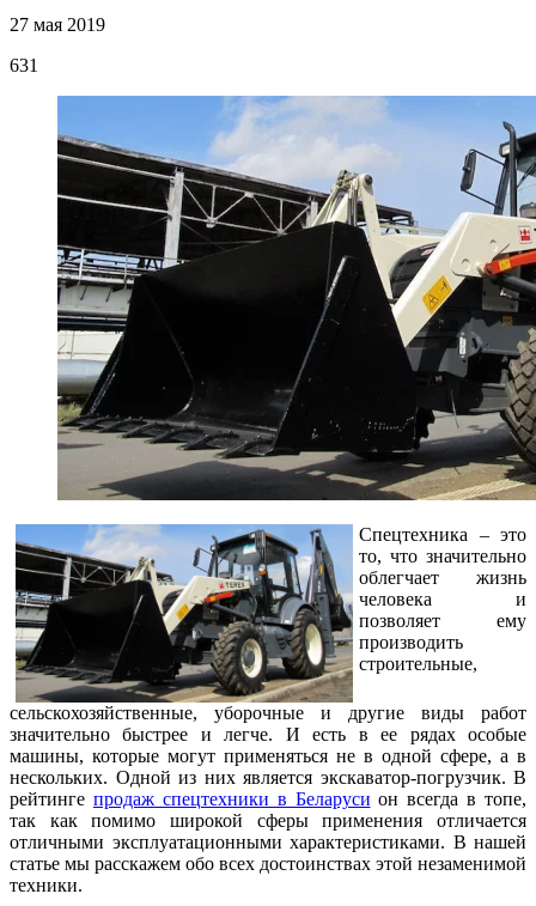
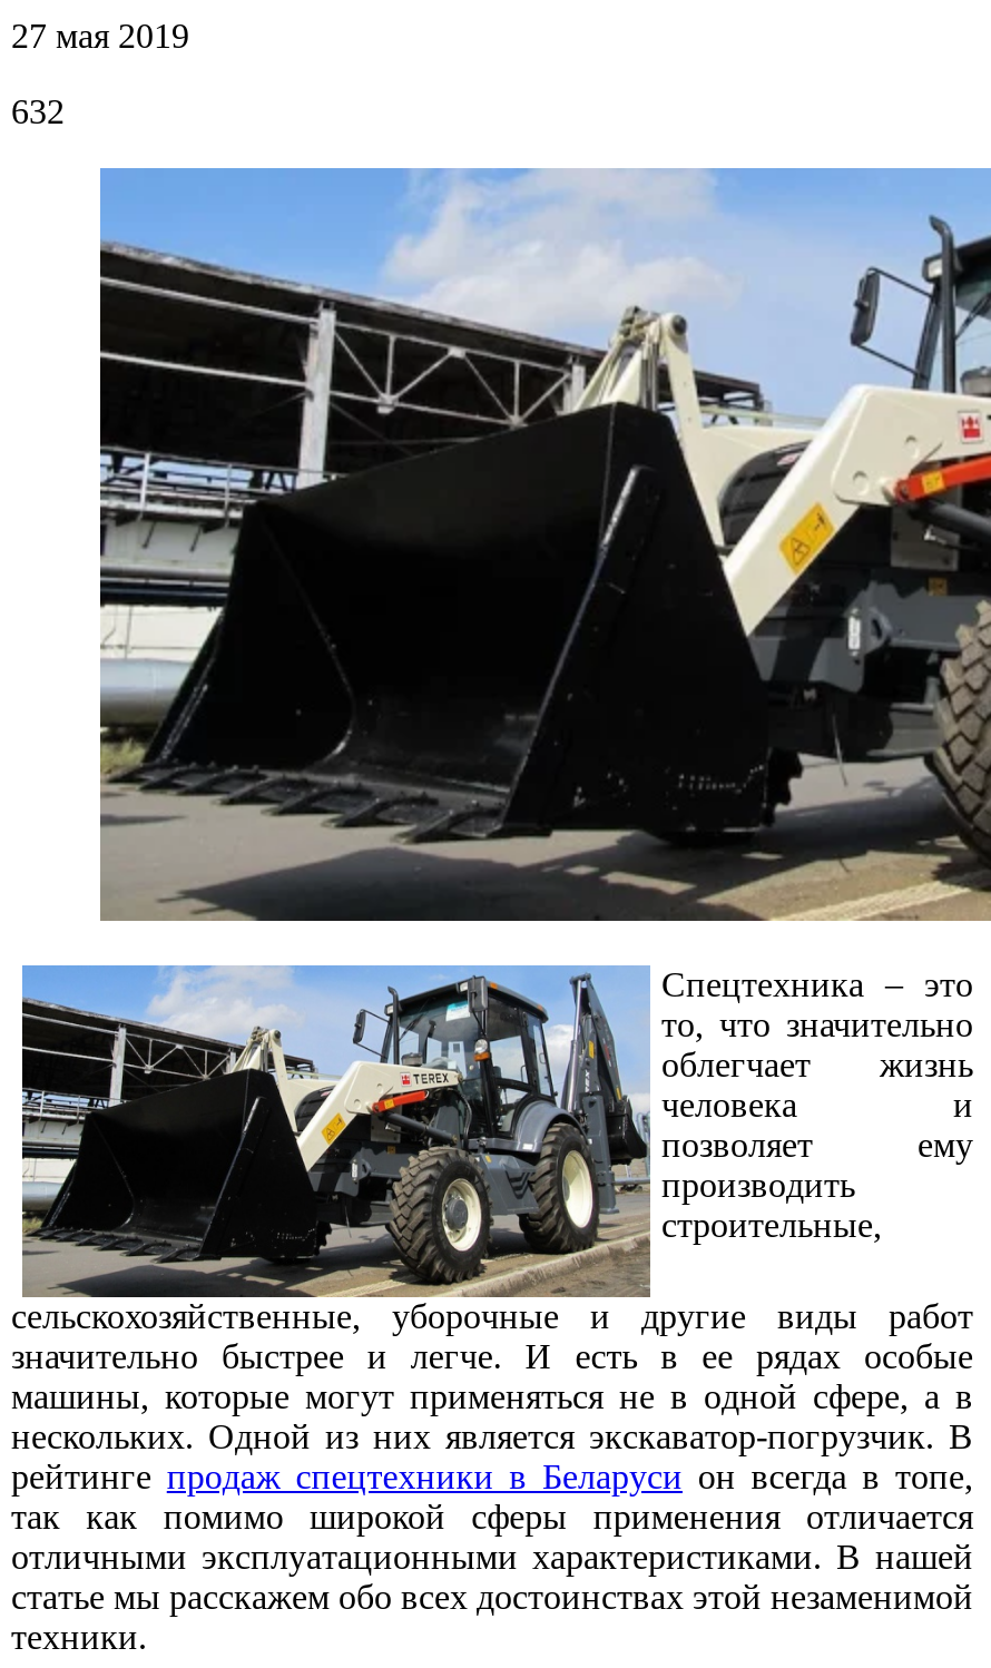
[10,55,38,75] 631 -> [11,92,65,130] 632

